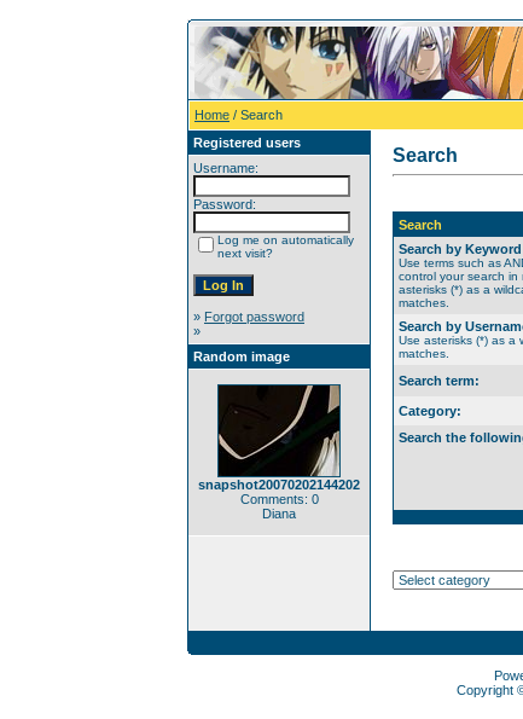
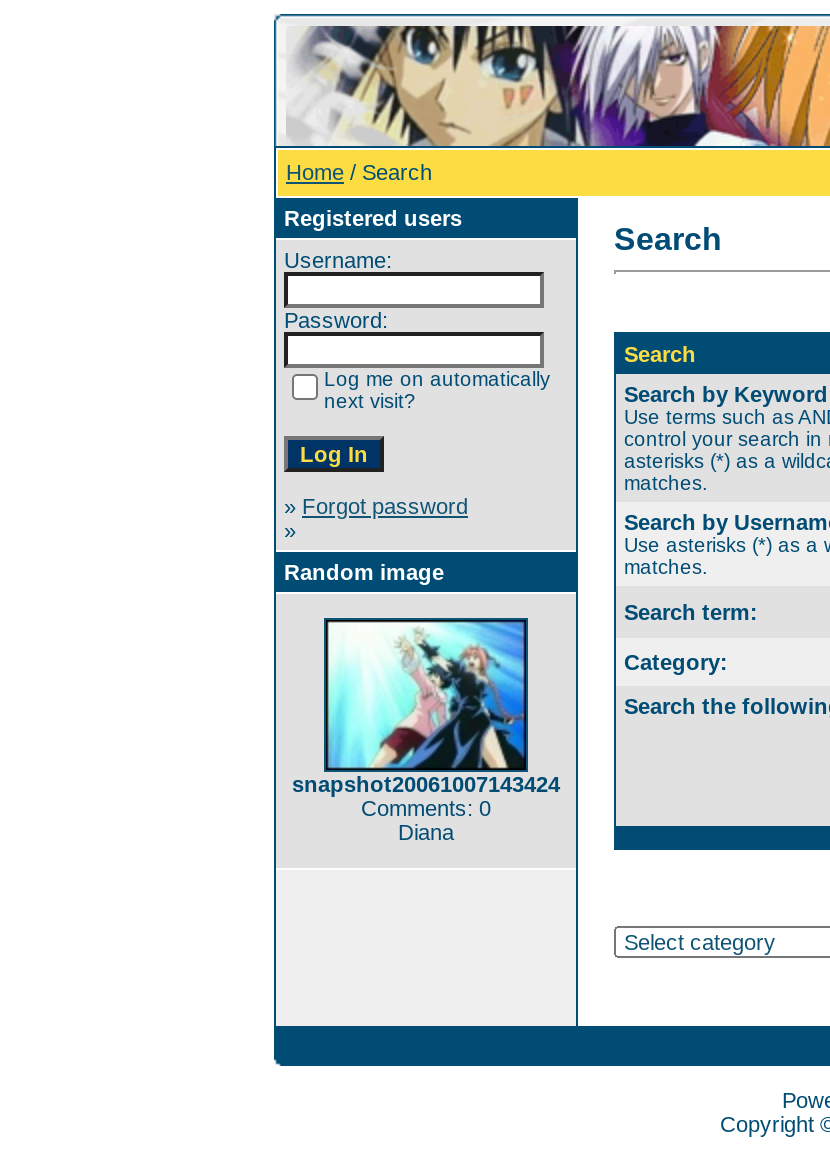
[198,384,360,492] [image] | snapshot20070202144202 -> [292,618,560,796] [image] | snapshot20061007143424

